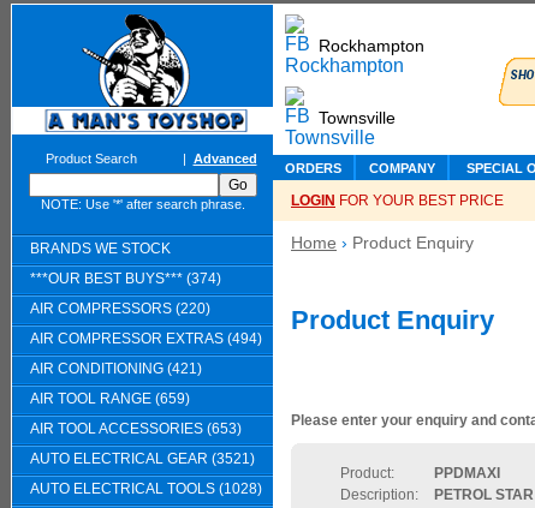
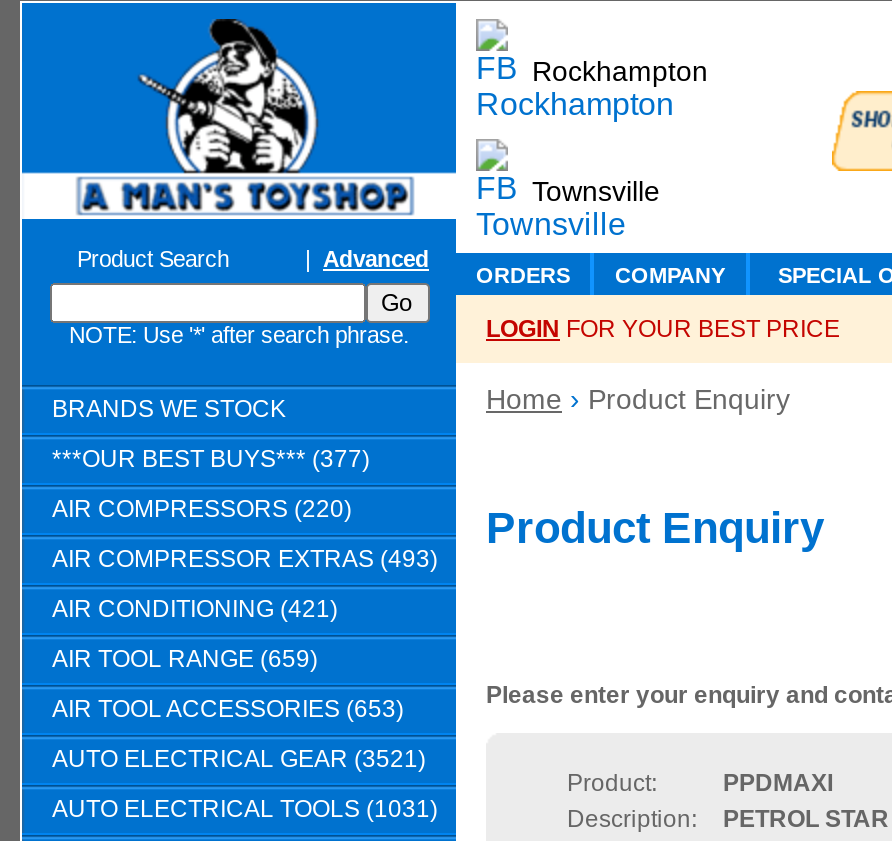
[30,270,221,287] ***OUR BEST BUYS*** (374) -> [52,445,370,473] ***OUR BEST BUYS*** (377)
[30,330,262,347] AIR COMPRESSOR EXTRAS (494) -> [52,545,438,573] AIR COMPRESSOR EXTRAS (493)
[30,480,262,497] AUTO ELECTRICAL TOOLS (1028) -> [52,795,438,823] AUTO ELECTRICAL TOOLS (1031)

